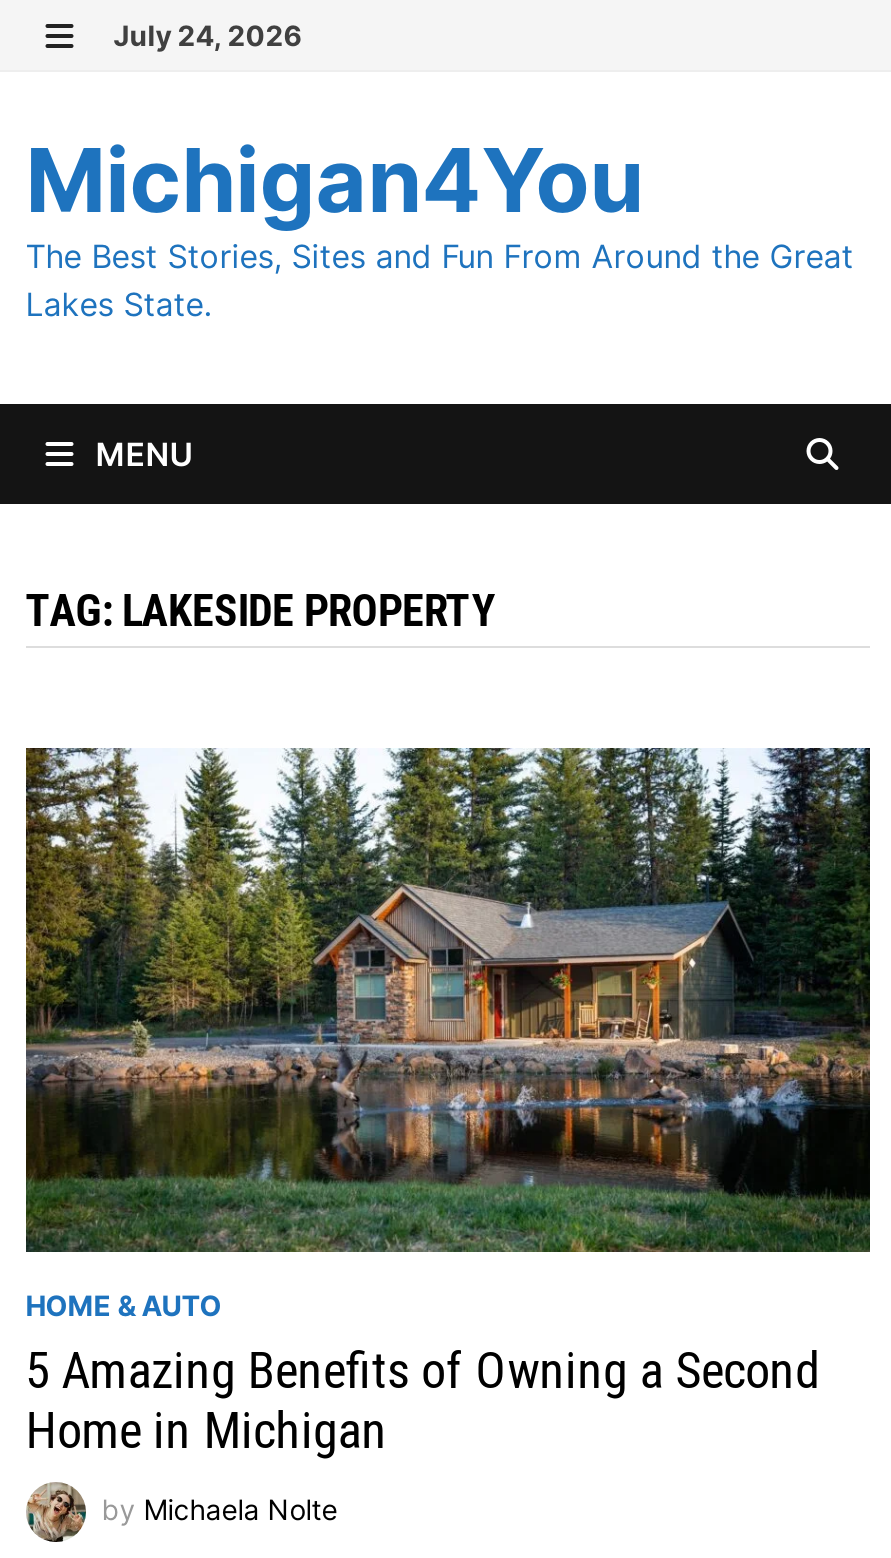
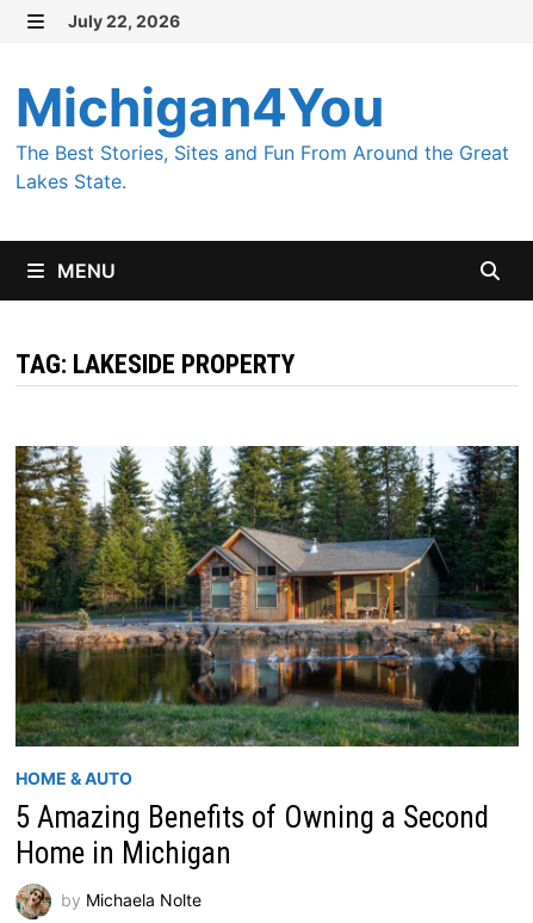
[114,18,302,52] July 24, 2026 -> [68,11,180,31] July 22, 2026

